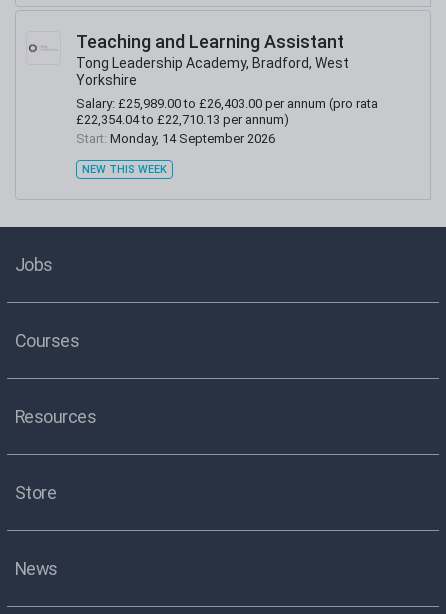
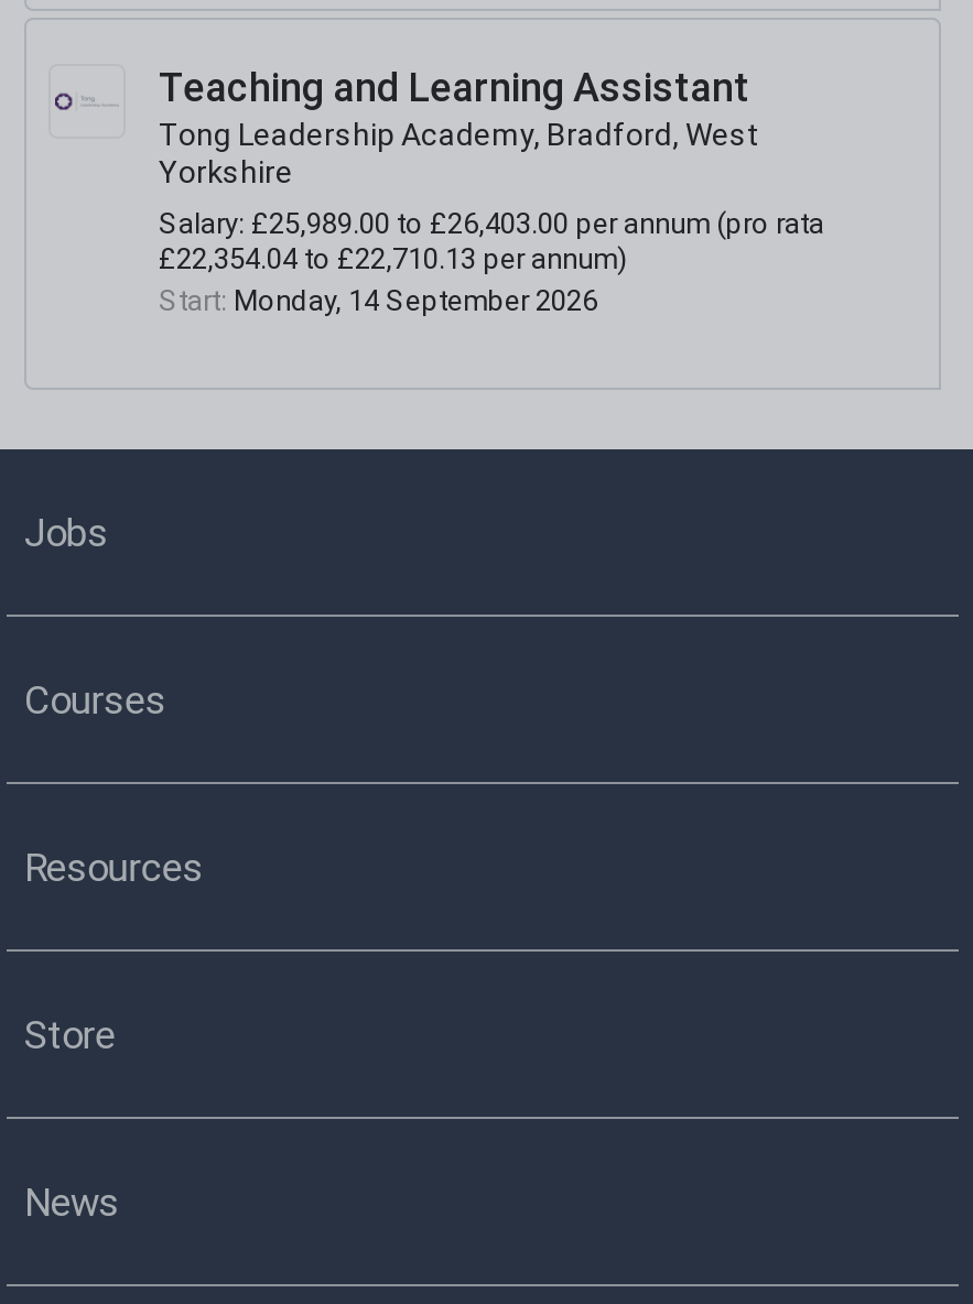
[82,163,167,176] NEW THIS WEEK -> none

